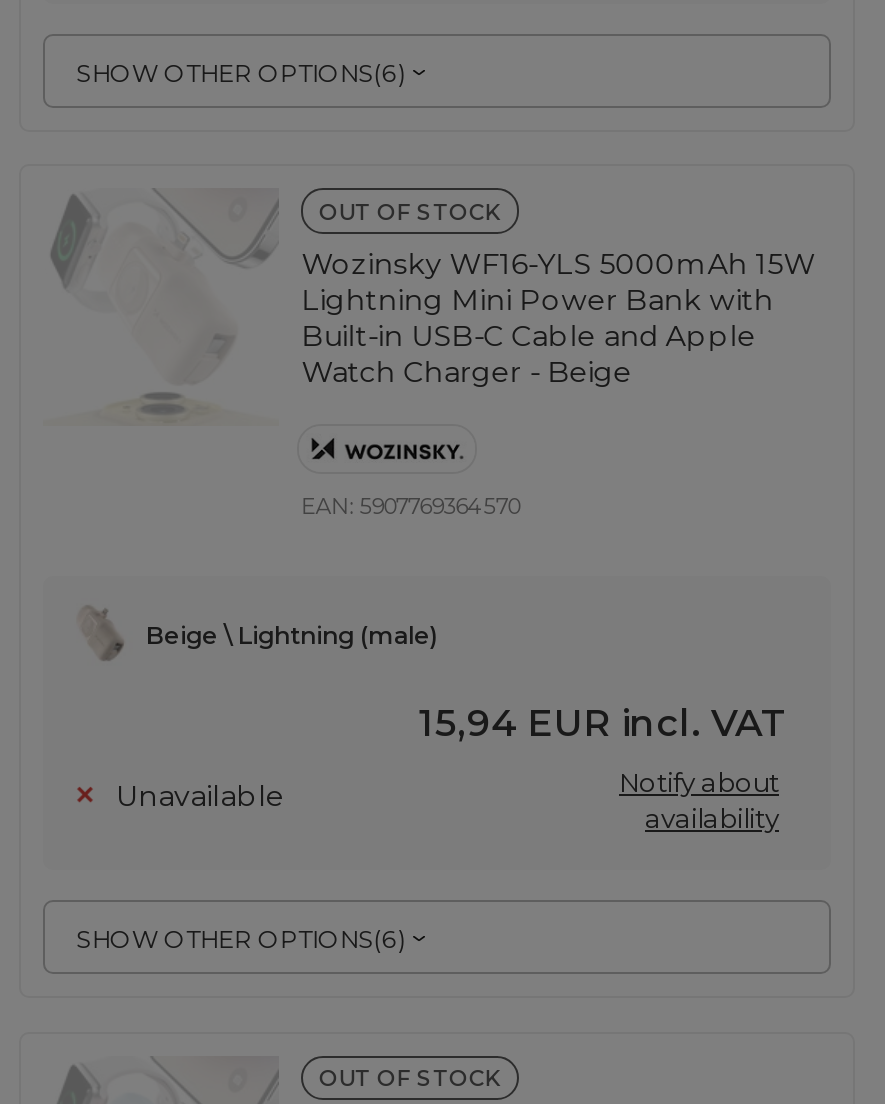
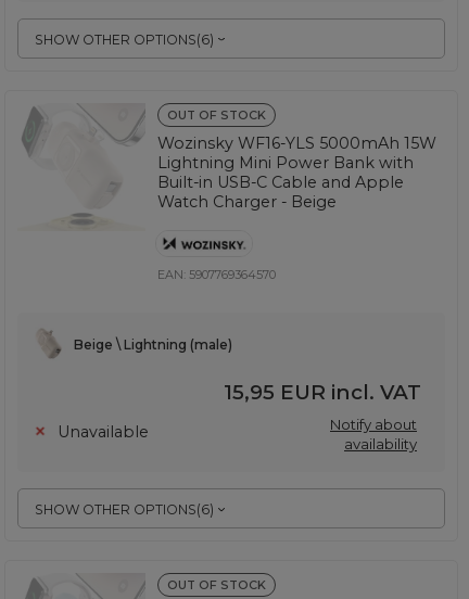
[419,701,787,747] 15,94 EUR incl. VAT -> [224,380,421,405] 15,95 EUR incl. VAT

